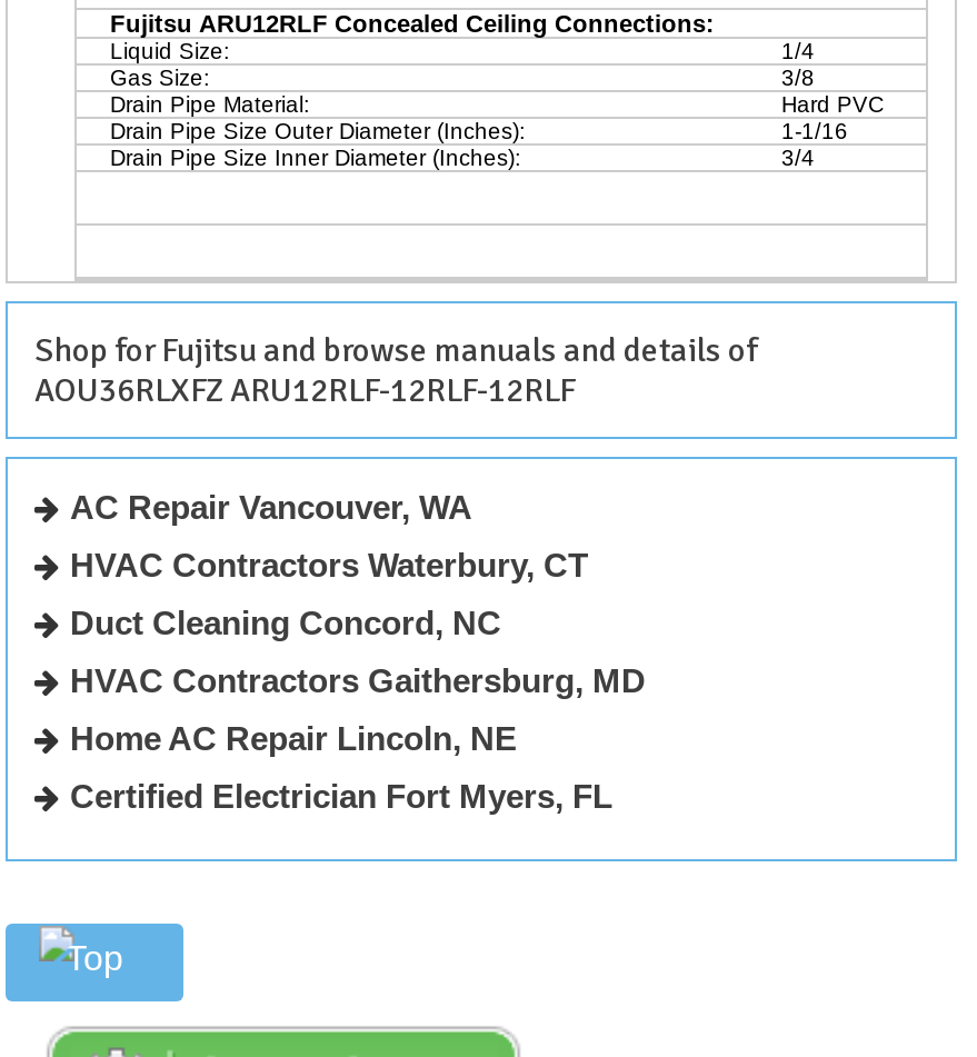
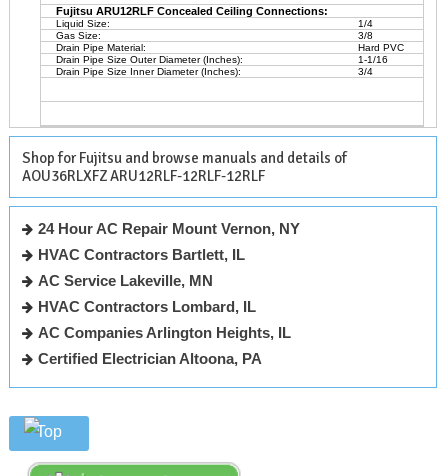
[70,488,472,526] AC Repair Vancouver, WA -> [38,220,300,237] 24 Hour AC Repair Mount Vernon, NY
[70,546,588,584] HVAC Contractors Waterbury, CT -> [38,246,245,263] HVAC Contractors Bartlett, IL
[70,604,501,642] Duct Cleaning Concord, NC -> [38,272,213,289] AC Service Lakeville, MN
[70,662,646,699] HVAC Contractors Gaithersburg, MD -> [38,298,256,315] HVAC Contractors Lombard, IL
[70,719,517,757] Home AC Repair Lincoln, NE -> [38,324,291,341] AC Companies Arlington Heights, IL
[70,777,612,815] Certified Electrician Fort Myers, FL -> [38,350,262,367] Certified Electrician Altoona, PA

